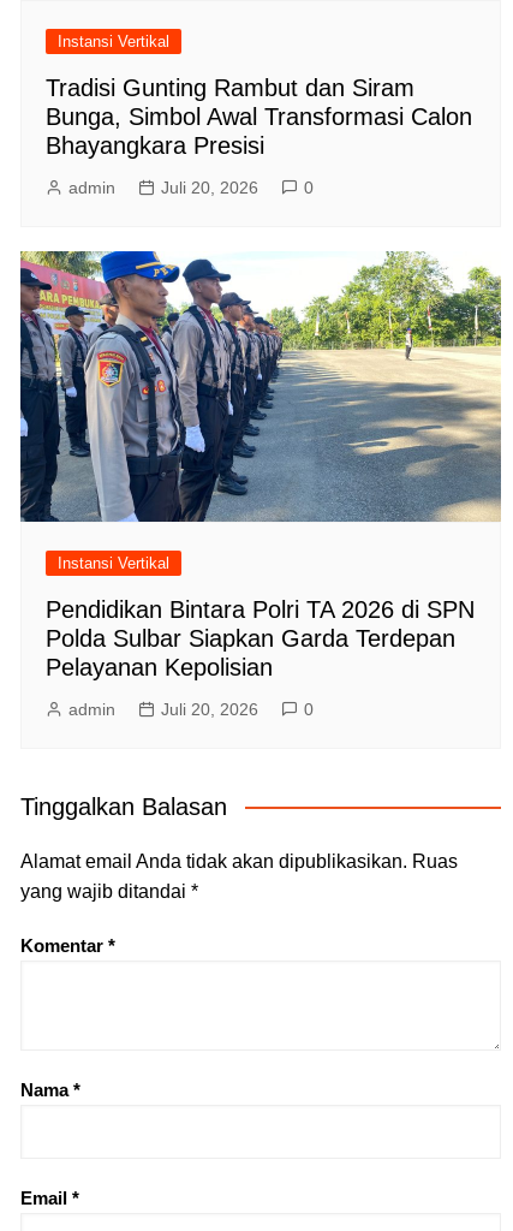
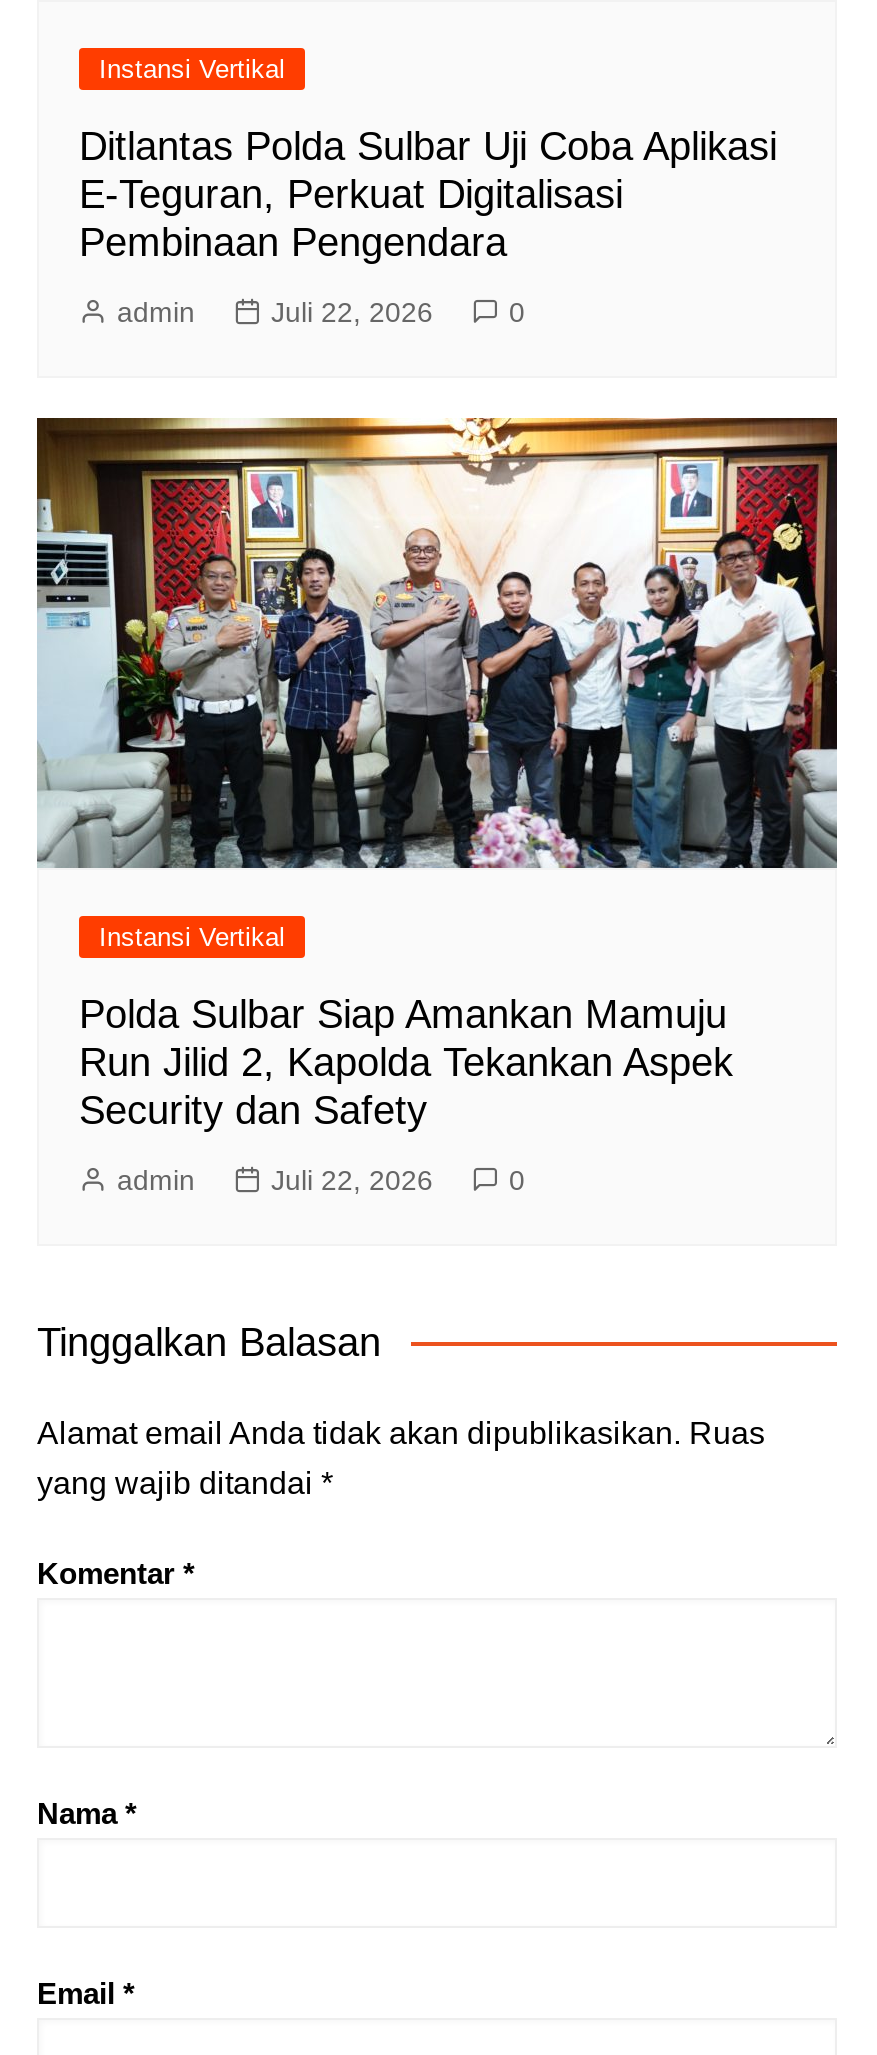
[46,75,472,159] Tradisi Gunting Rambut dan Siram | Bunga, Simbol Awal Transformasi Calon | Bhayangkara Presisi -> [79,124,777,264] Ditlantas Polda Sulbar Uji Coba Aplikasi | E-Teguran, Perkuat Digitalisasi | Pembinaan Pengendara
[161,178,258,197] Juli 20, 2026 -> [271,296,433,328] Juli 22, 2026
[19,250,502,523] [image] -> [35,416,839,870] [image]
[46,596,475,680] Pendidikan Bintara Polri TA 2026 di SPN | Polda Sulbar Siapkan Garda Terdepan | Pelayanan Kepolisian -> [79,992,733,1132] Polda Sulbar Siap Amankan Mamuju | Run Jilid 2, Kapolda Tekankan Aspek | Security dan Safety
[161,700,258,719] Juli 20, 2026 -> [271,1164,433,1196] Juli 22, 2026

